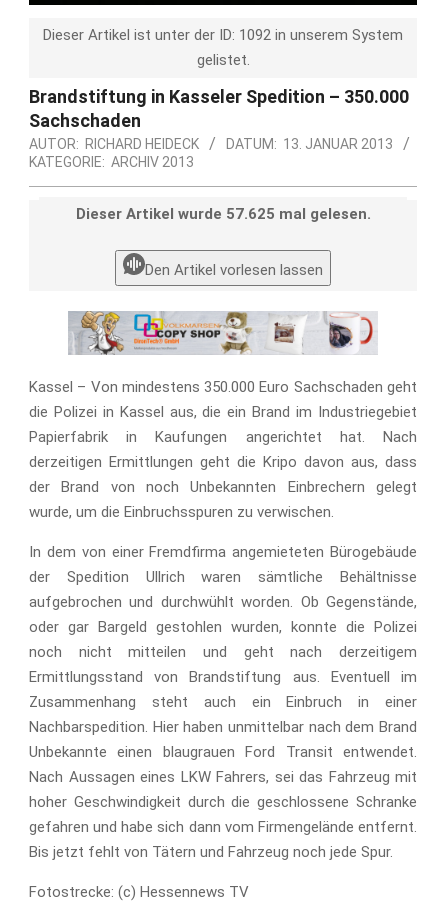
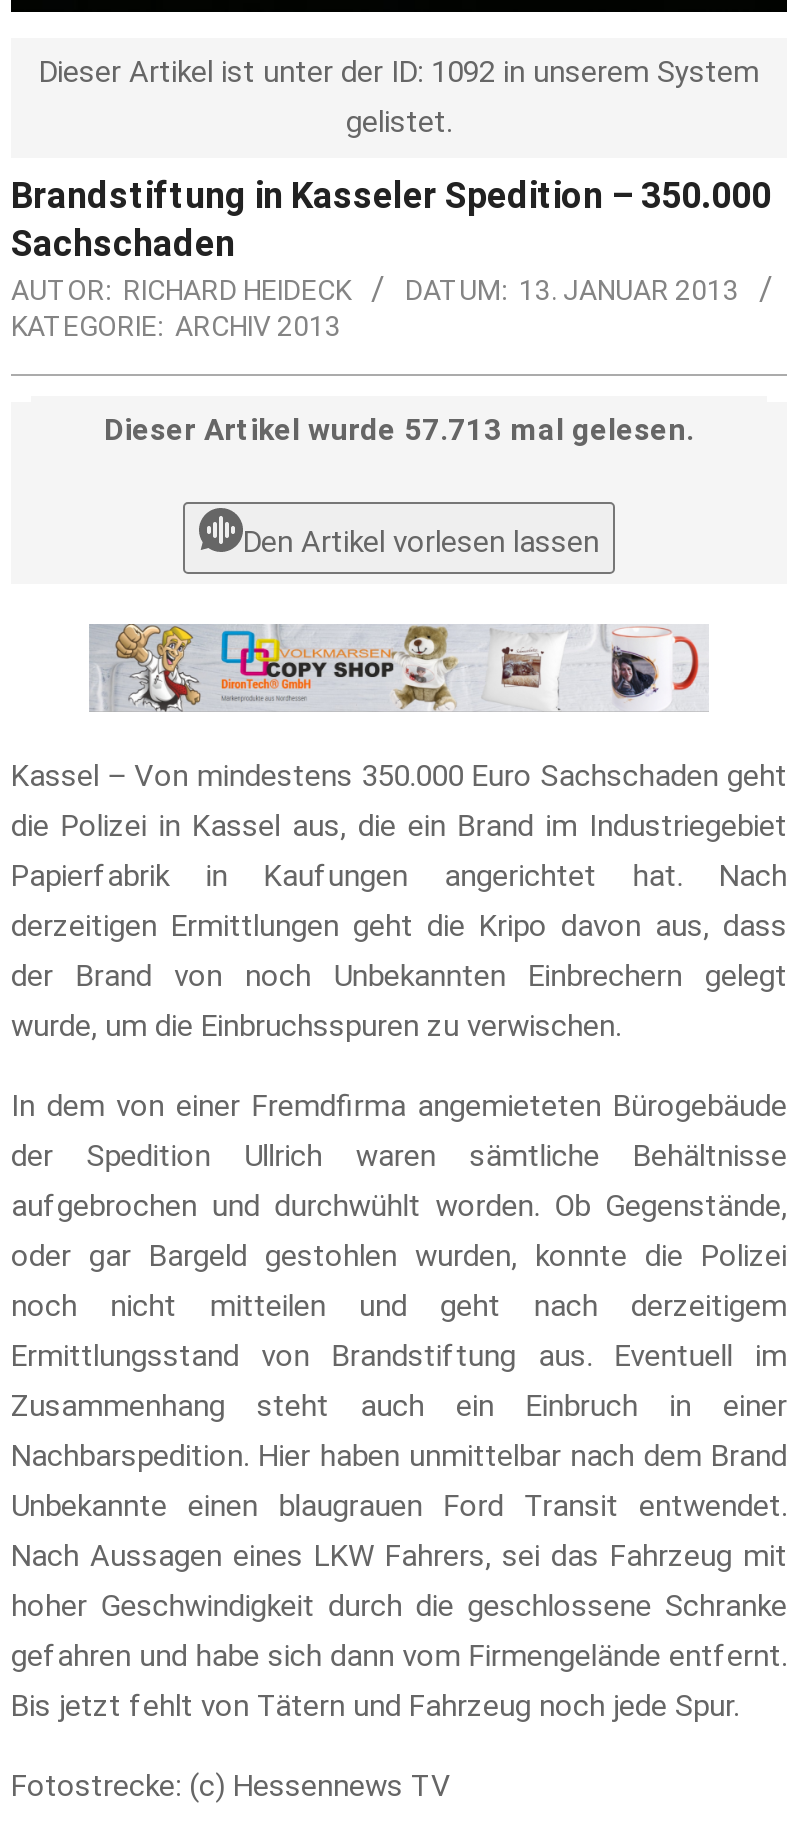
[75,205,370,223] Dieser Artikel wurde 57.625 mal gelesen. -> [104,412,694,448] Dieser Artikel wurde 57.713 mal gelesen.

